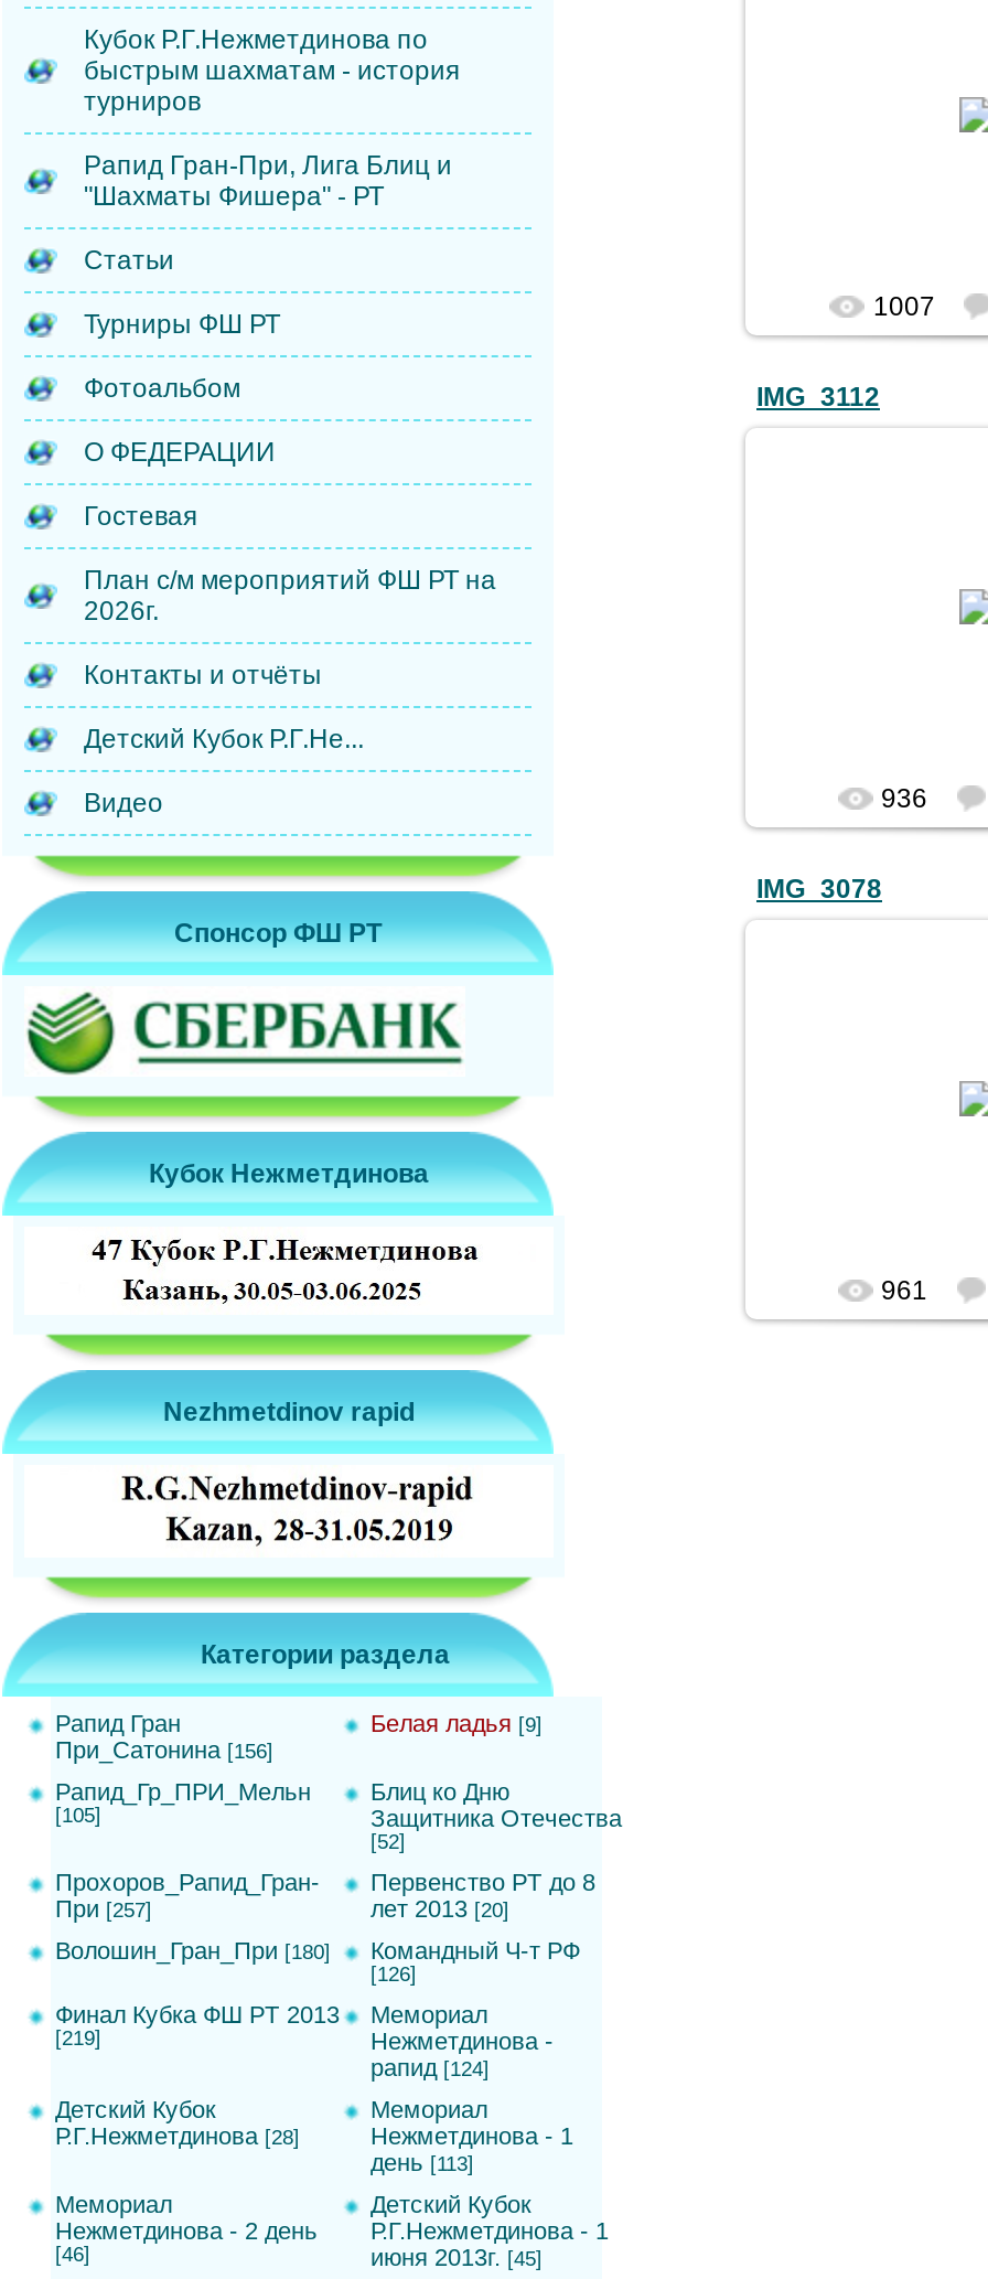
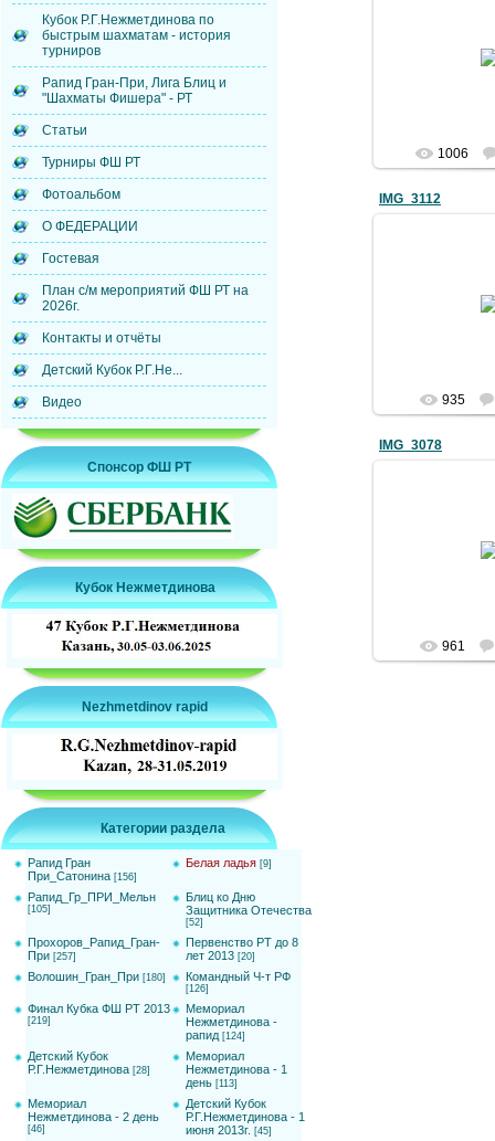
[873,291,935,322] 1007 -> [438,146,468,161] 1006
[881,783,927,814] 936 -> [441,392,465,408] 935

